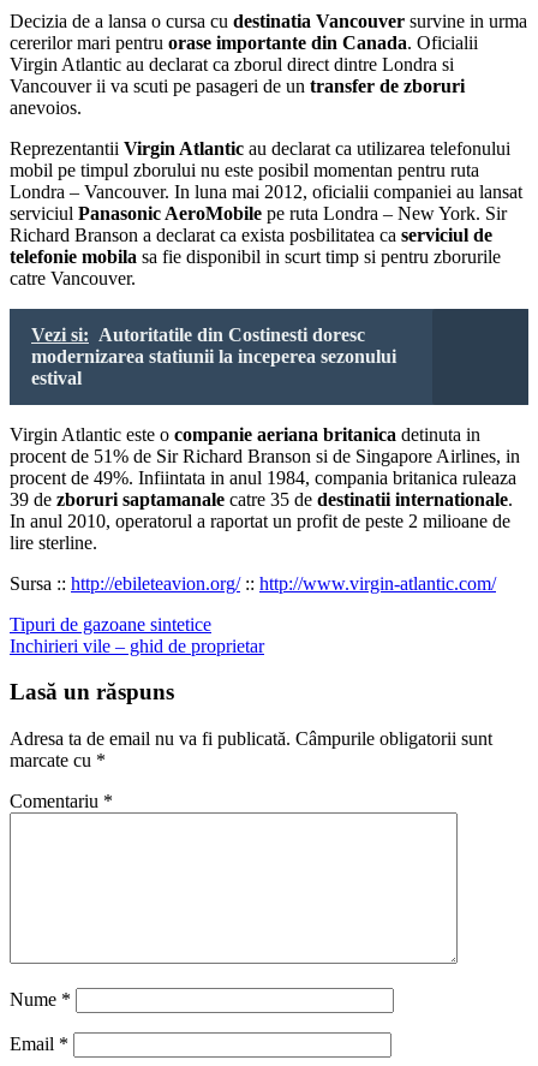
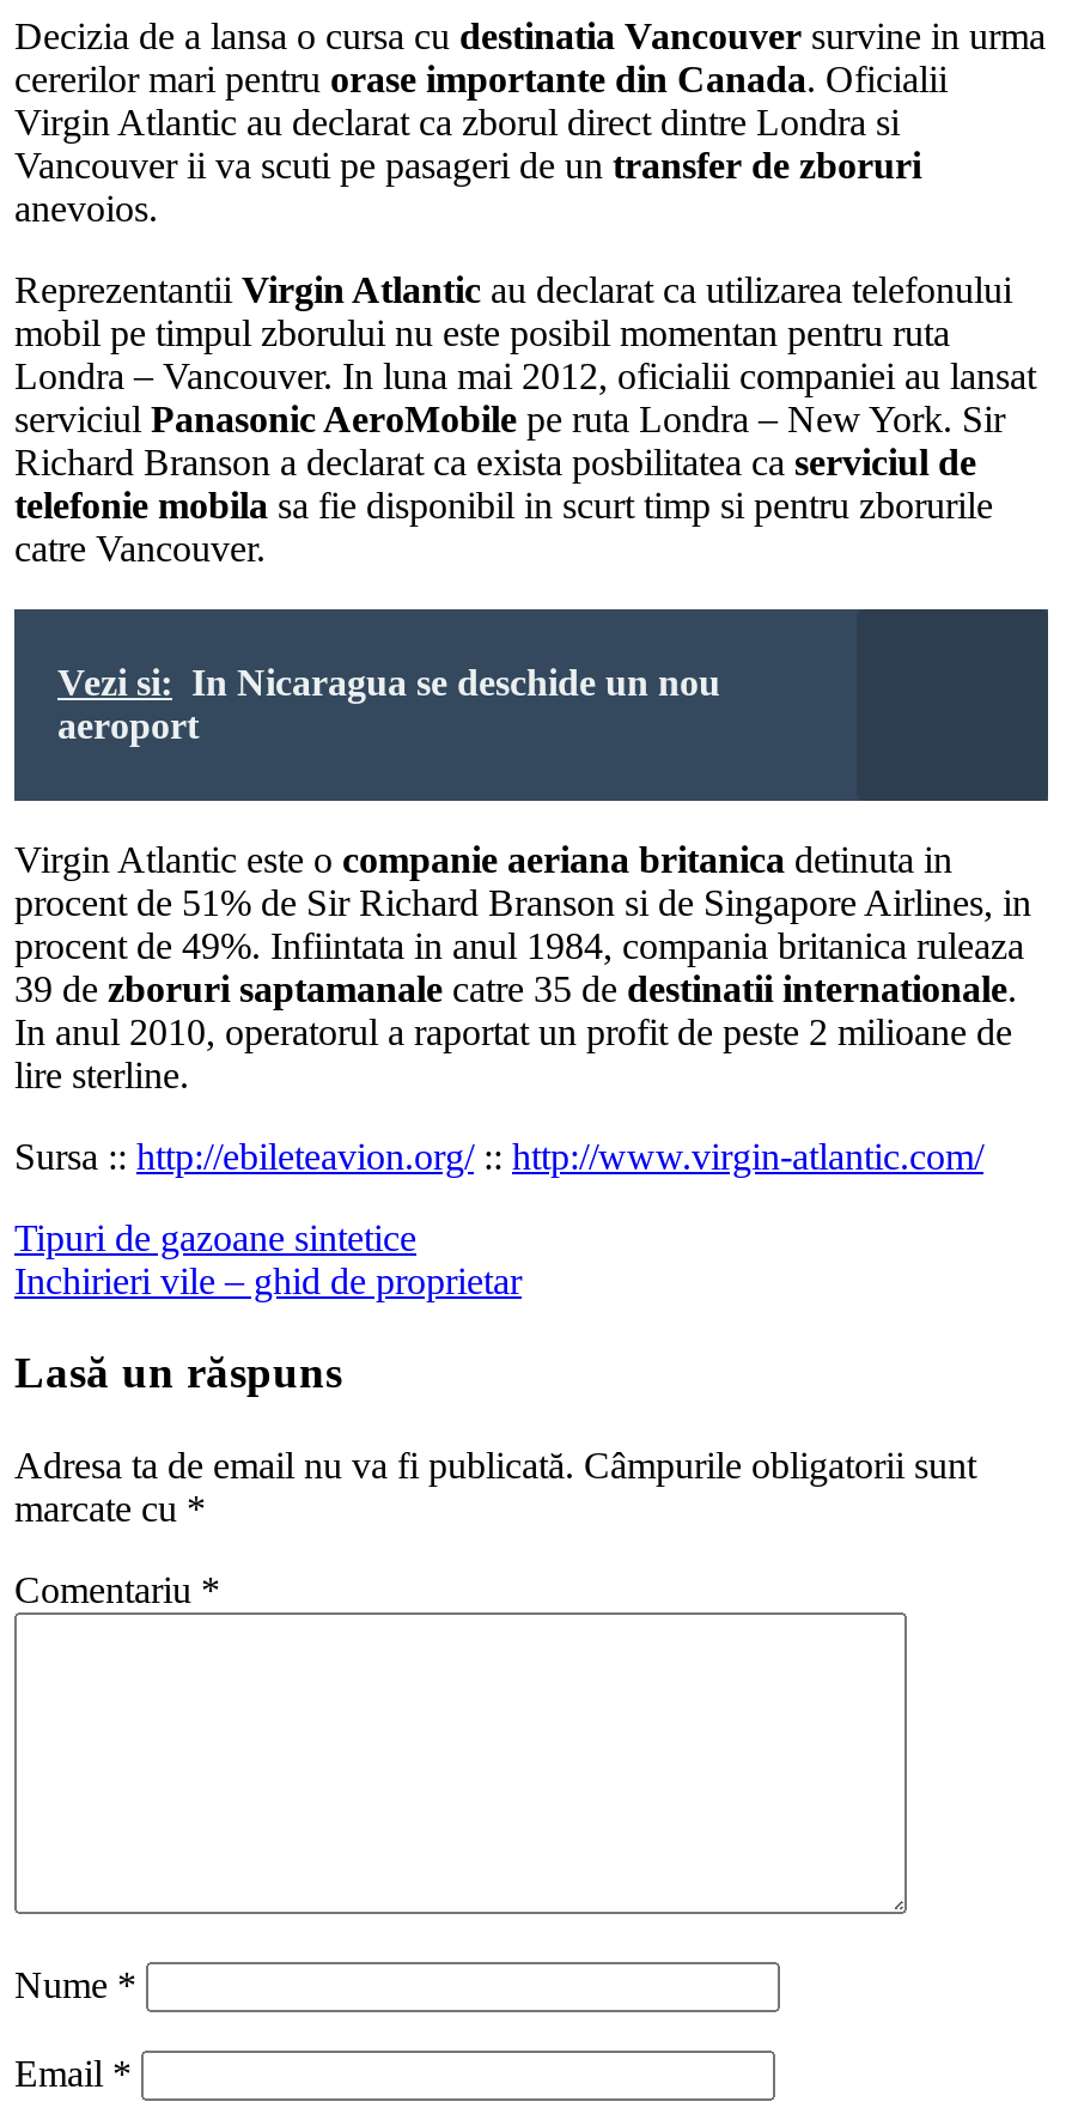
[31,324,396,388] Vezi si: Autoritatile din Costinesti doresc | modernizarea statiunii la inceperea sezonului | estival -> [57,661,720,745] Vezi si: In Nicaragua se deschide un nou | aeroport

